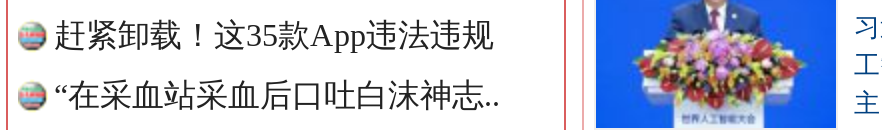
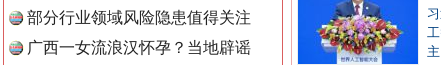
[54,18,494,52] 赶紧卸载！这35款App违法违规 -> [27,9,251,26] 部分行业领域风险隐患值得关注
[54,78,500,112] “在采血站采血后口吐白沫神志.. -> [27,39,251,56] 广西一女流浪汉怀孕？当地辟谣

